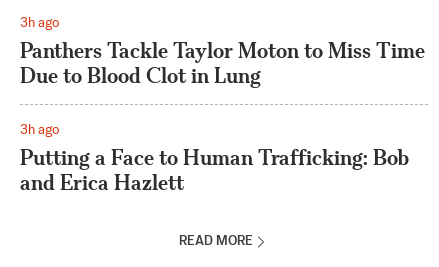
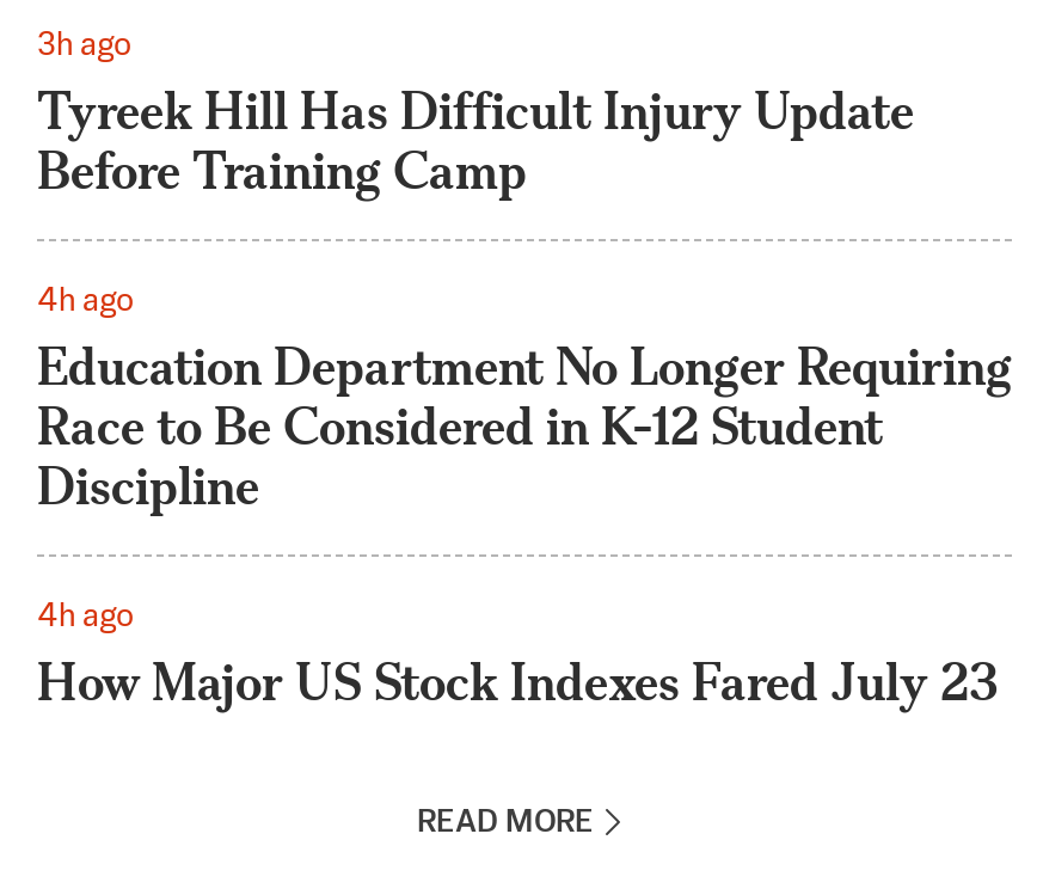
[20,38,425,195] Panthers Tackle Taylor Moton to Miss Time | Due to Blood Clot in Lung | 3h ago | Putting a Face to Human Trafficking: Bob | and Erica Hazlett -> [37,81,1012,712] Tyreek Hill Has Difficult Injury Update | Before Training Camp | 4h ago | Education Department No Longer Requiring | Race to Be Considered in K-12 Student | Discipline | 4h ago | How Major US Stock Indexes Fared July 23

